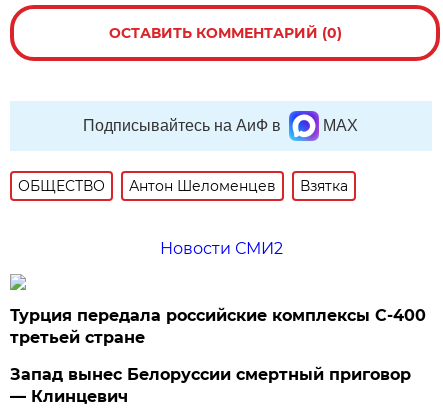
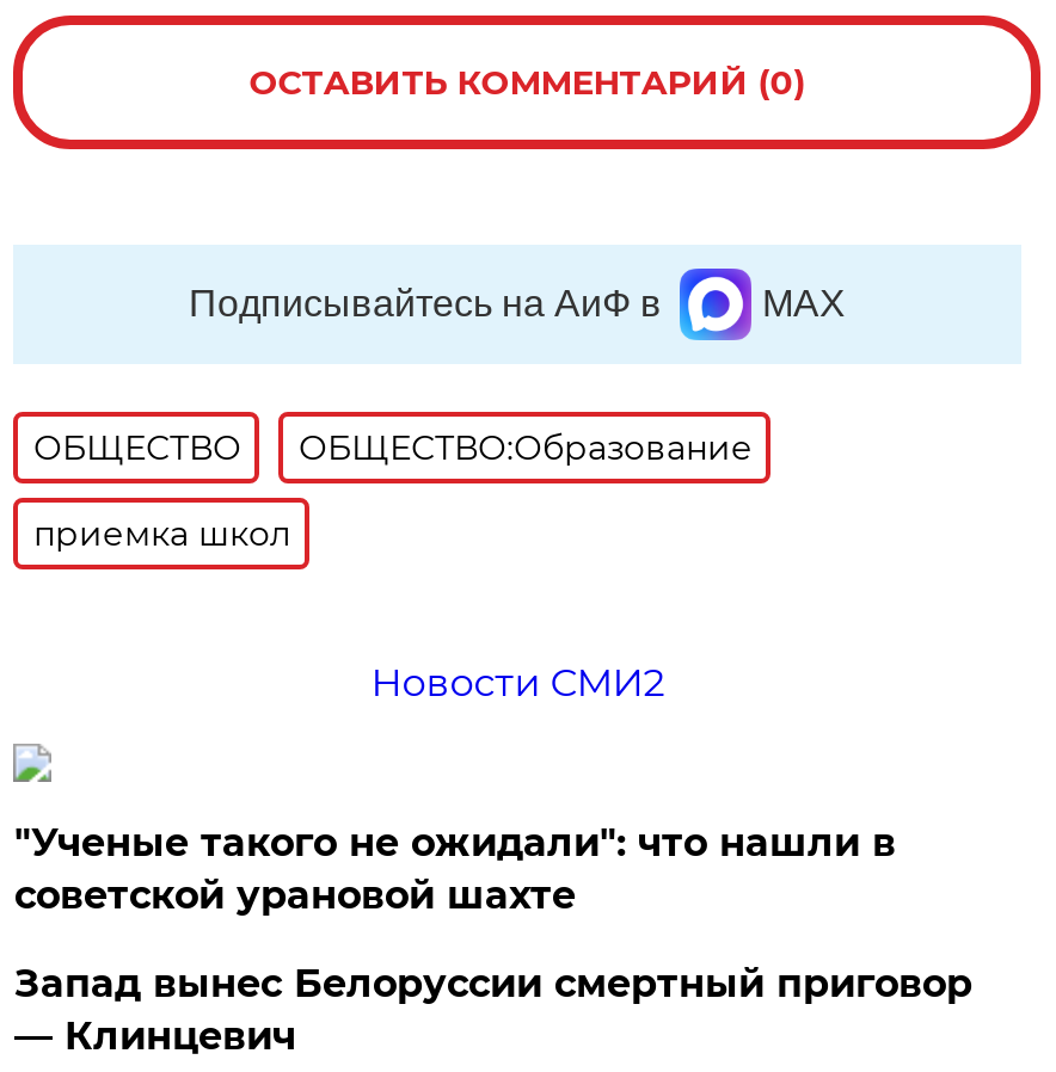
[129,177,348,195] Антон Шеломенцев | Взятка -> [33,426,752,555] ОБЩЕСТВО:Образование | приемка школ
[10,306,426,347] Турция передала российские комплексы С-400 | третьей стране -> [14,820,896,918] "Ученые такого не ожидали": что нашли в | советской урановой шахте

